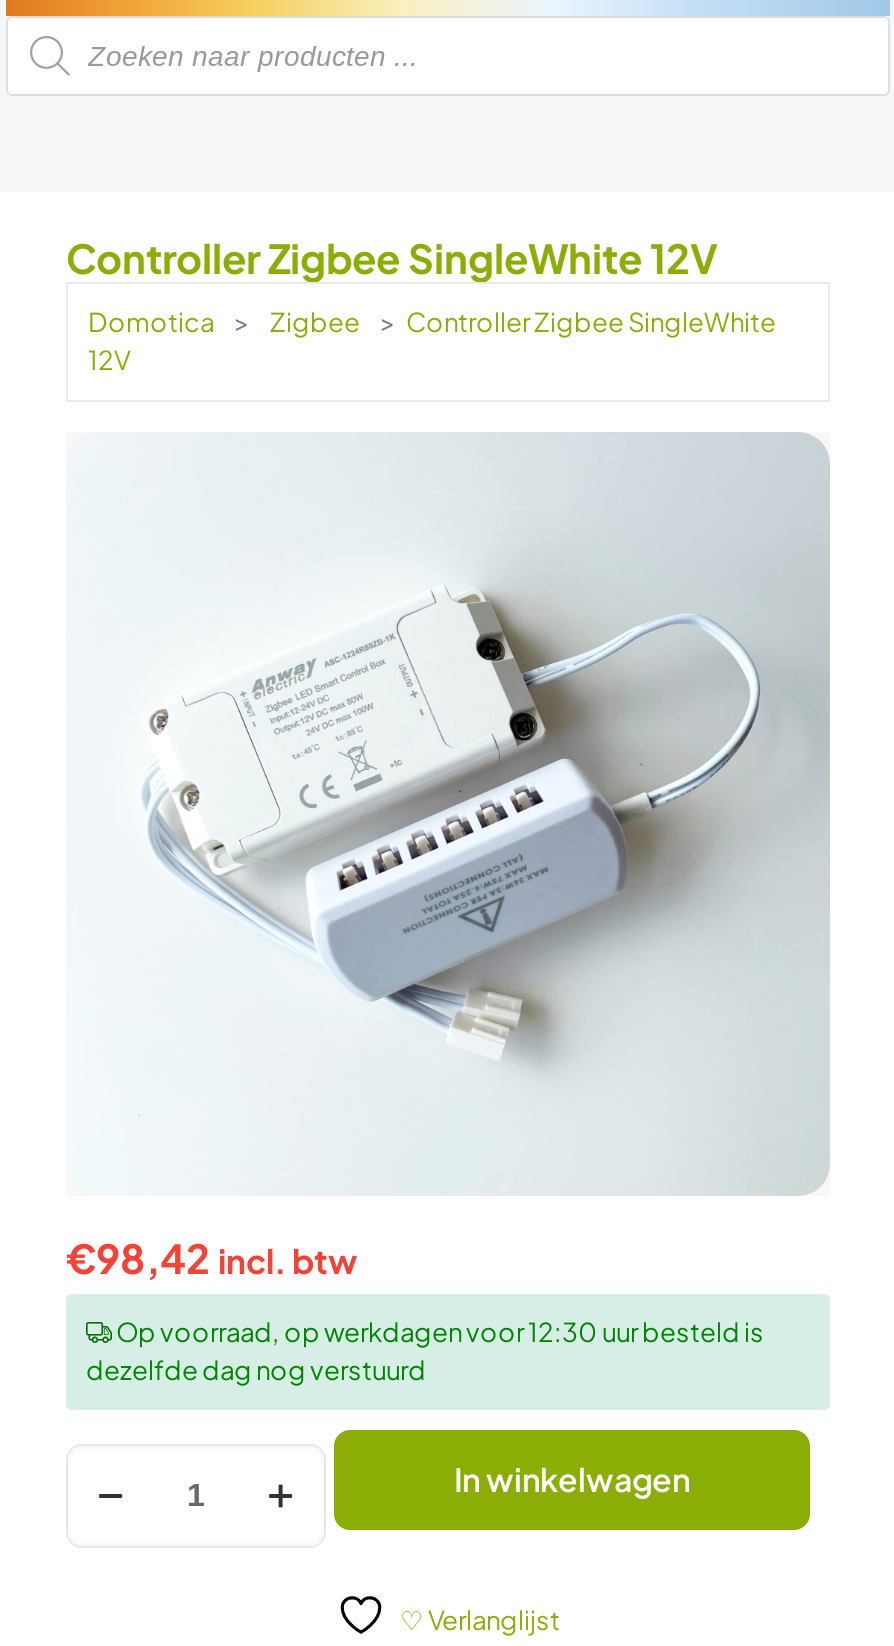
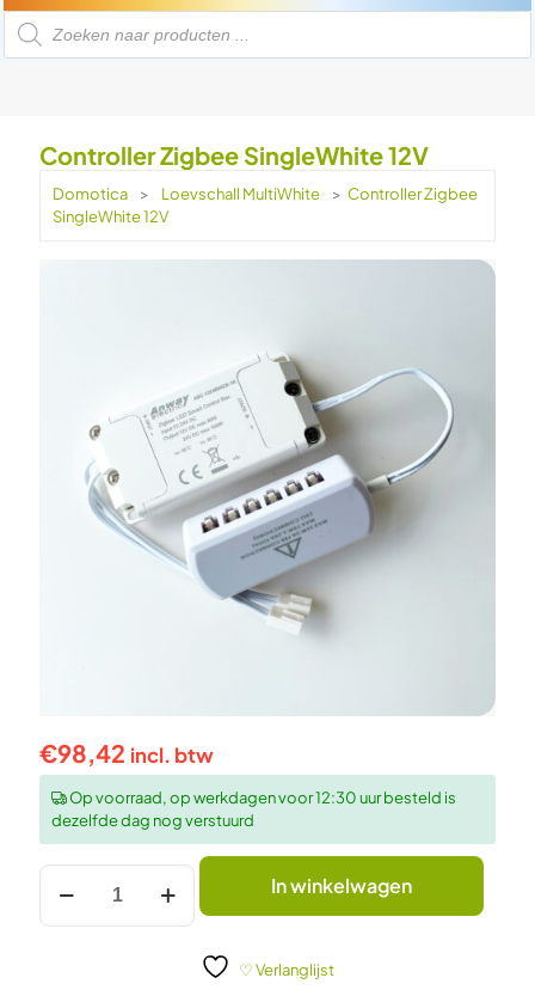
[88,306,776,376] Zigbee | > Controller Zigbee SingleWhite | 12V -> [53,184,478,226] Loevschall MultiWhite | > Controller Zigbee | SingleWhite 12V

